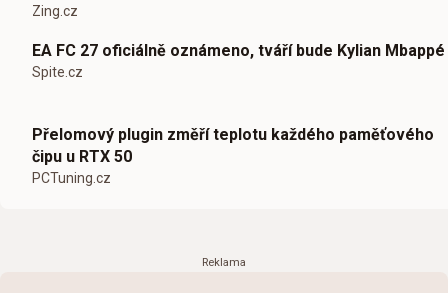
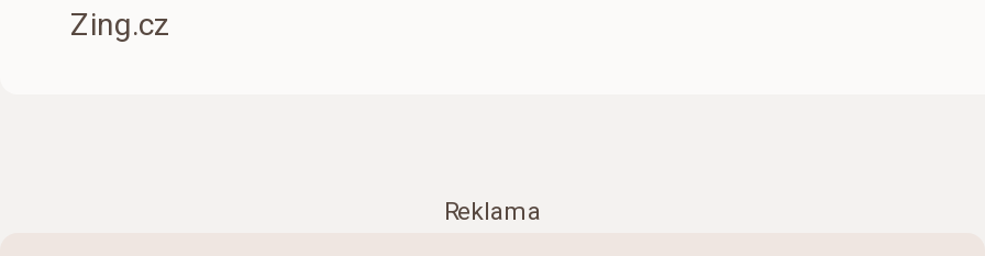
[32,41,445,186] EA FC 27 oficiálně oznámeno, tváří bude Kylian Mbappé | Spite.cz | Přelomový plugin změří teplotu každého paměťového | čipu u RTX 50 | PCTuning.cz -> none

